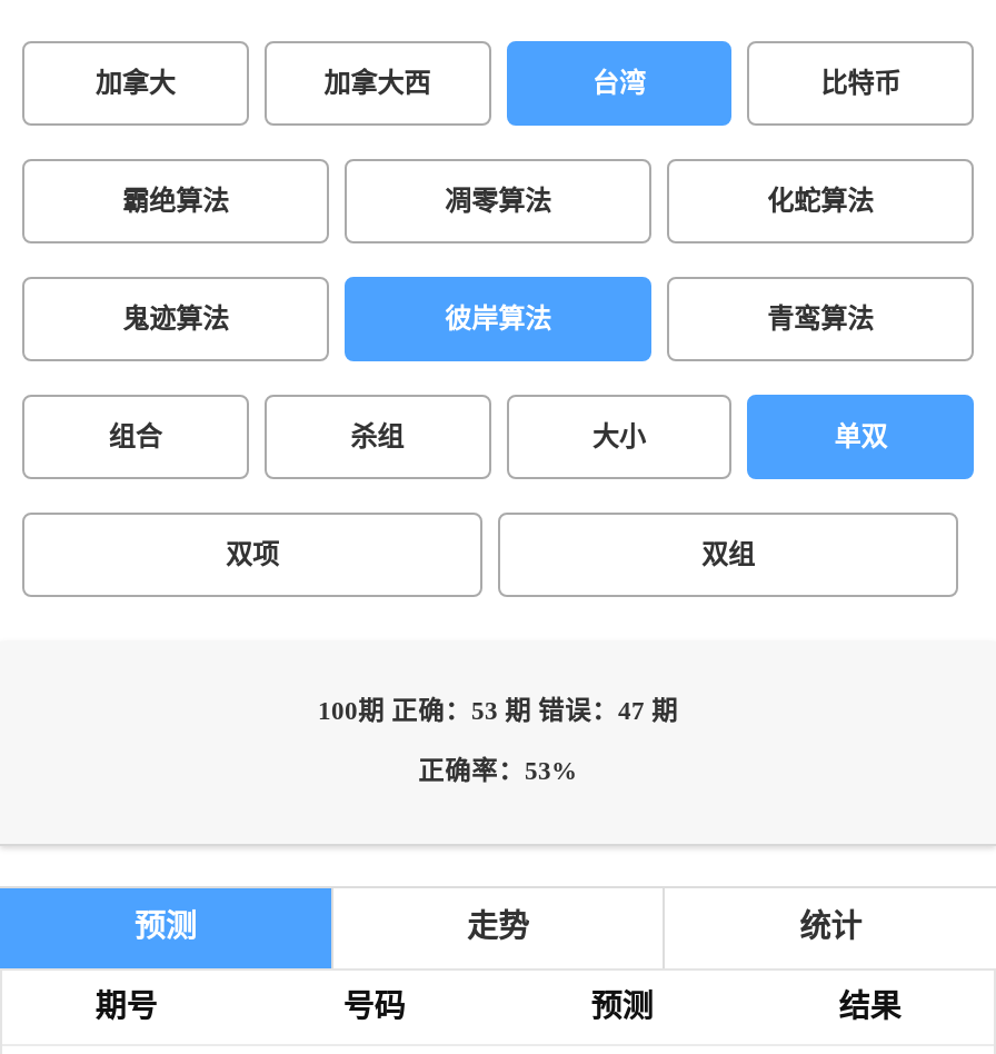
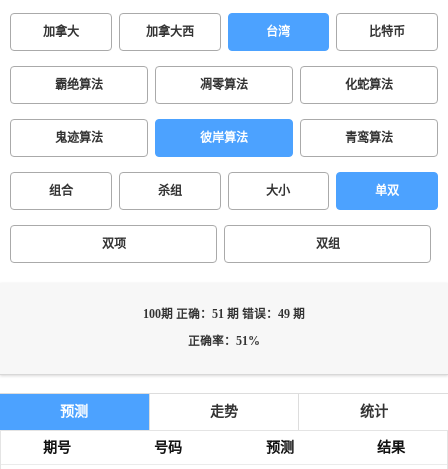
[318,697,678,726] 100期 正确：53 期 错误：47 期 -> [143,308,305,321] 100期 正确：51 期 错误：49 期
[418,757,578,786] 正确率：53% -> [188,335,260,348] 正确率：51%

